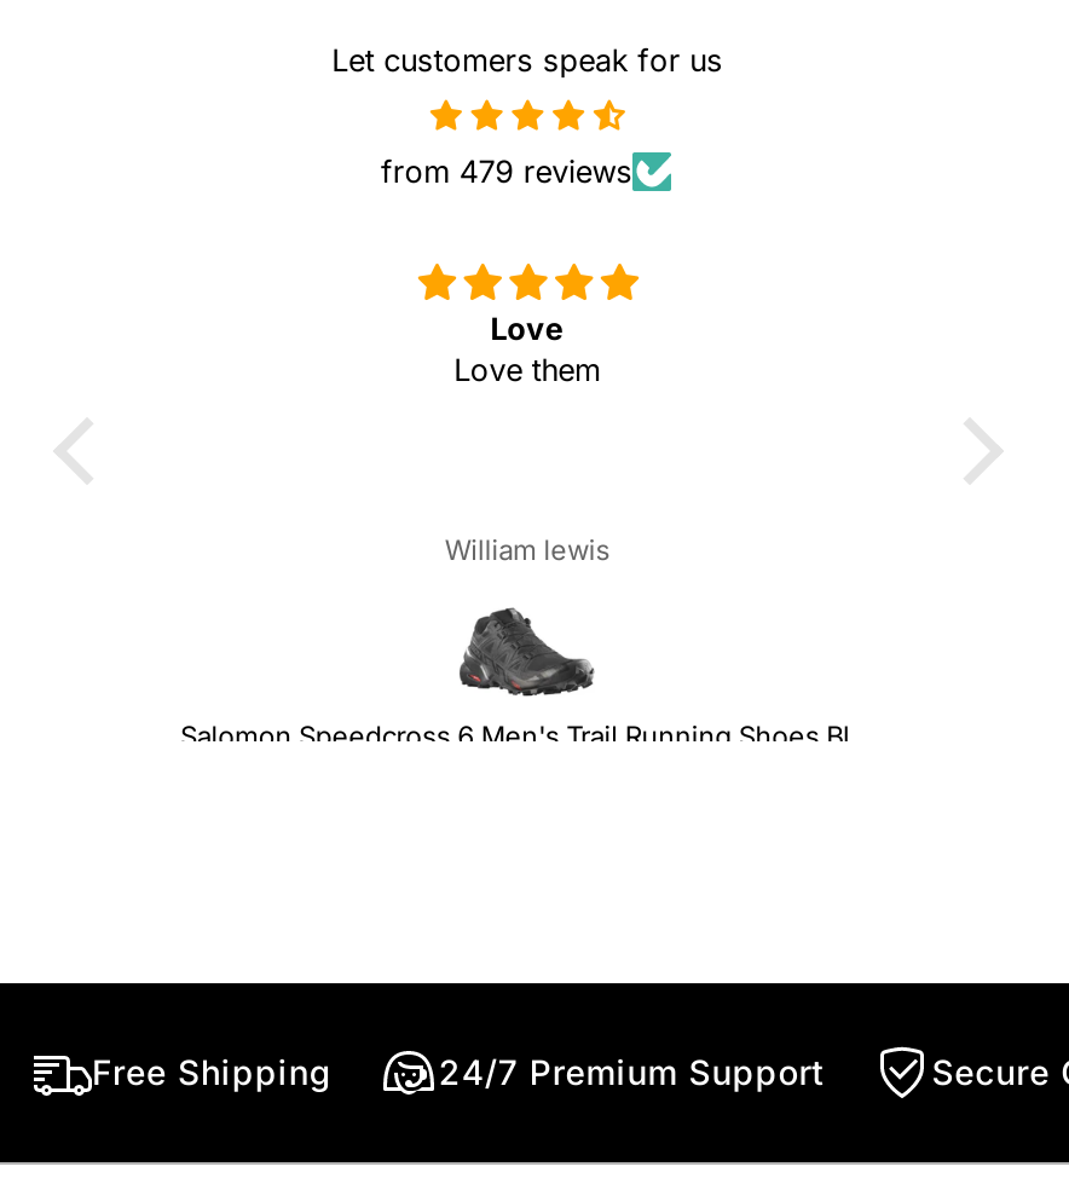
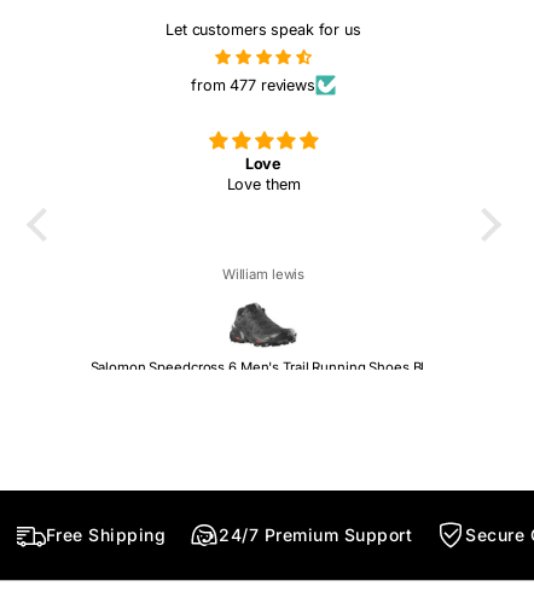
[381,153,632,190] from 479 reviews -> [191,76,315,94] from 477 reviews

